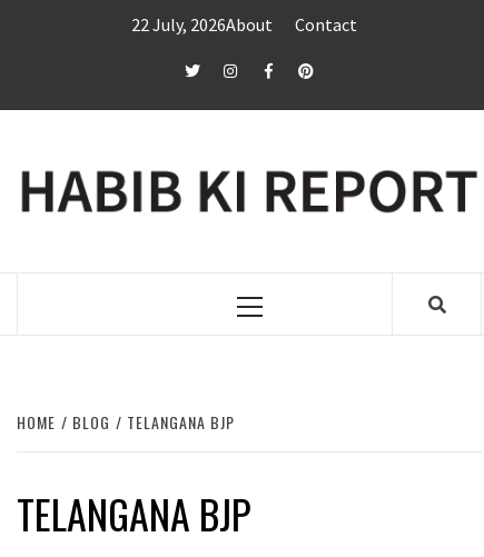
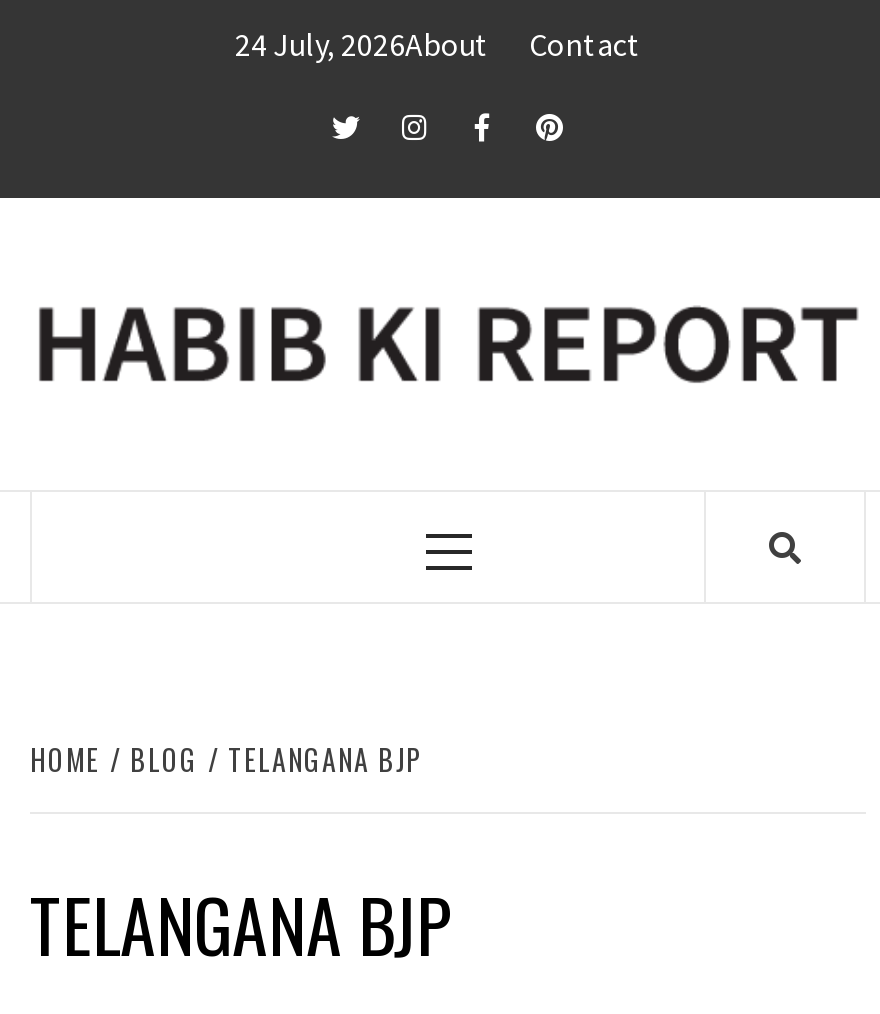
[131,13,357,36] 22 July, 2026About Contact -> [235,24,641,64] 24 July, 2026About Contact

